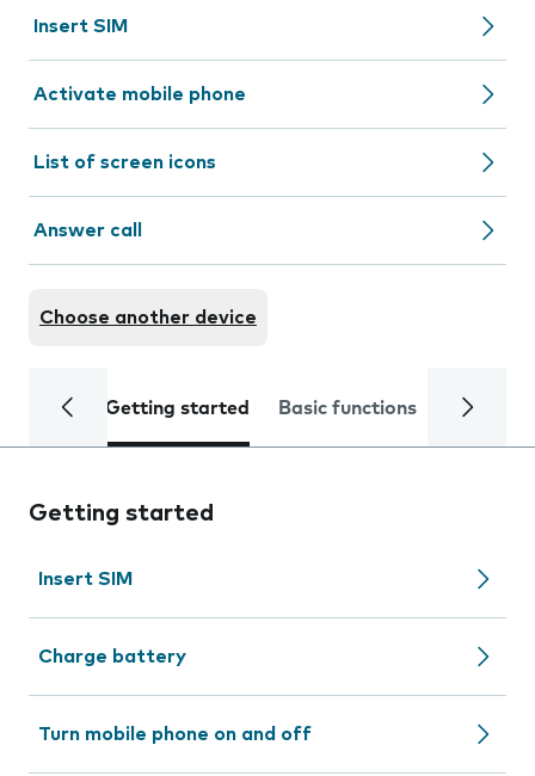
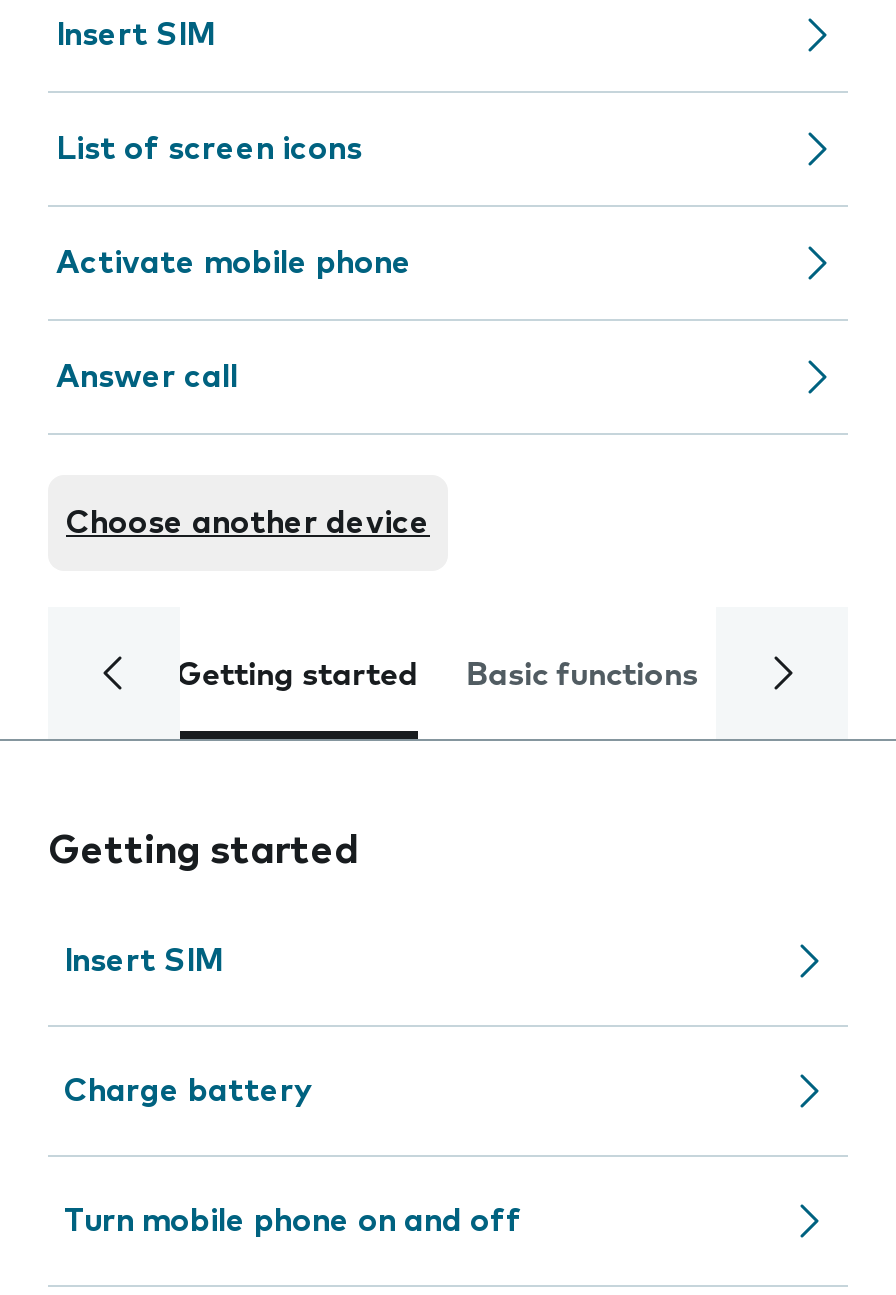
moved [33,85,246,104] -> [56,247,412,279]: Activate mobile phone
moved [33,153,216,172] -> [56,133,362,165]: List of screen icons

